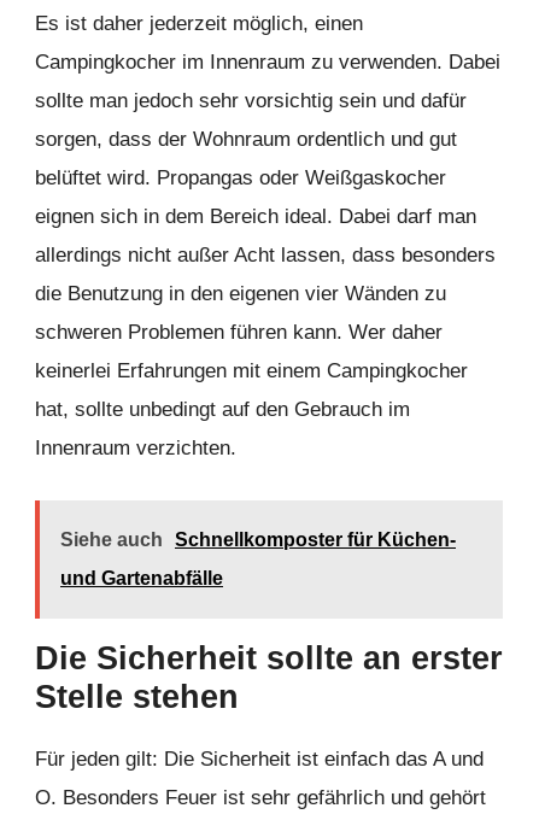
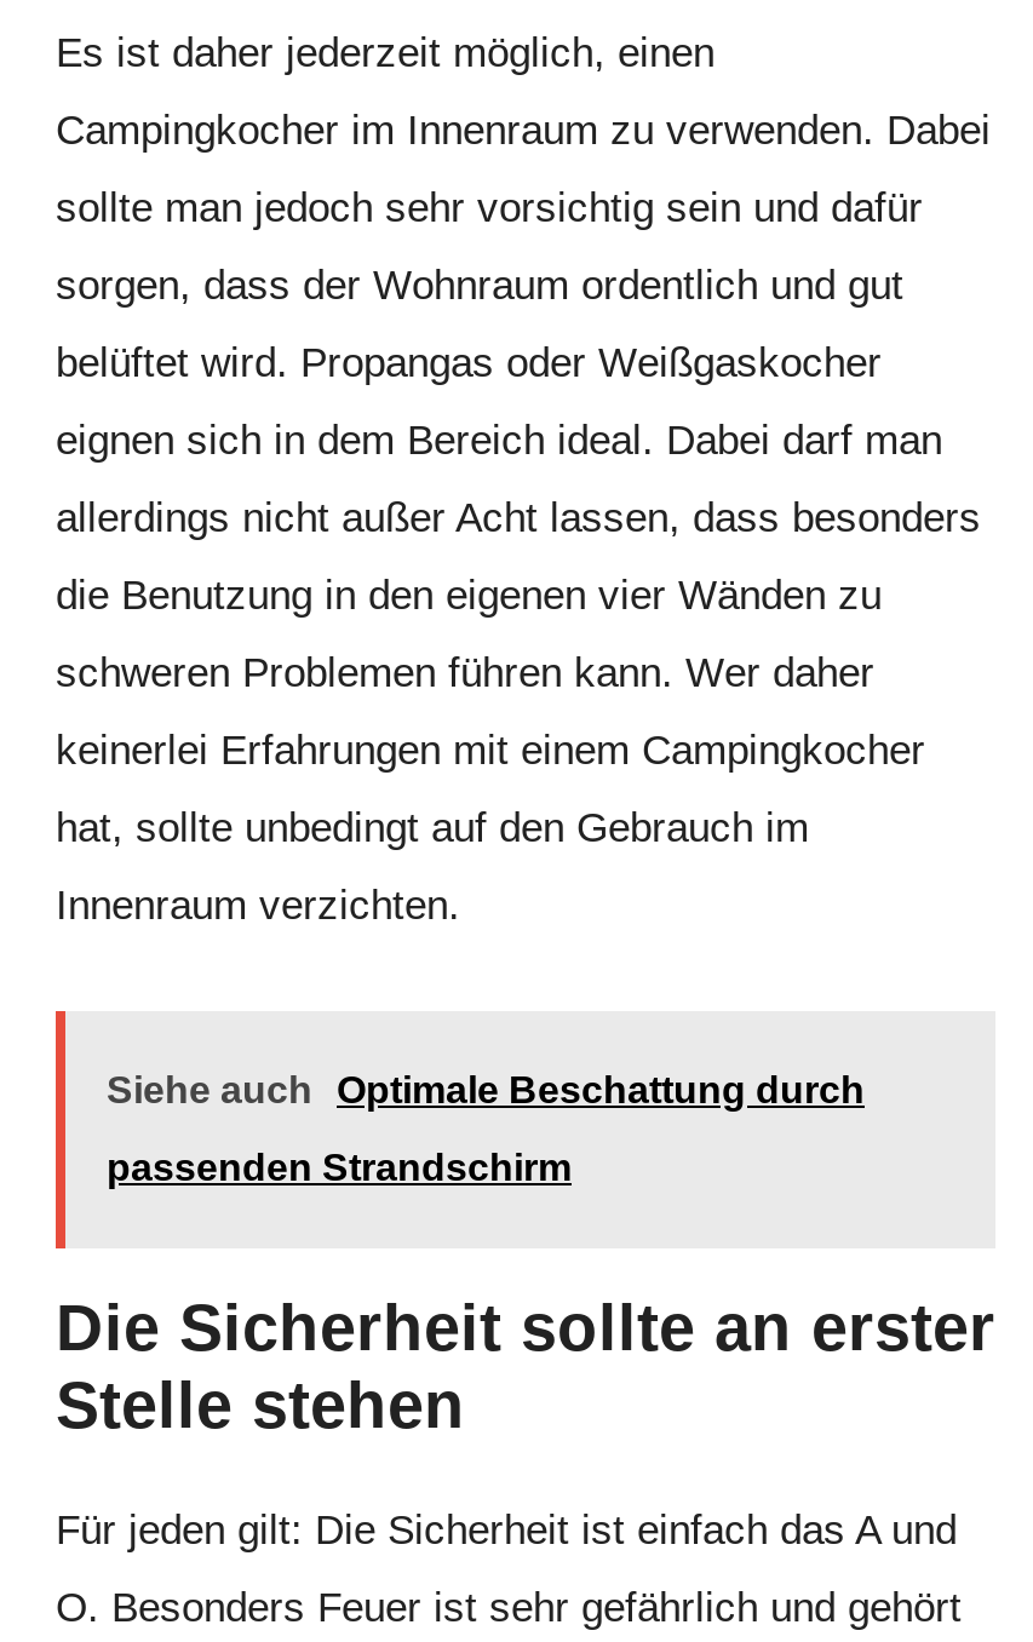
[60,529,456,550] Siehe auch Schnellkomposter für Küchen- -> [107,1069,865,1110] Siehe auch Optimale Beschattung durch
[60,568,223,588] und Gartenabfälle -> [107,1147,572,1188] passenden Strandschirm

